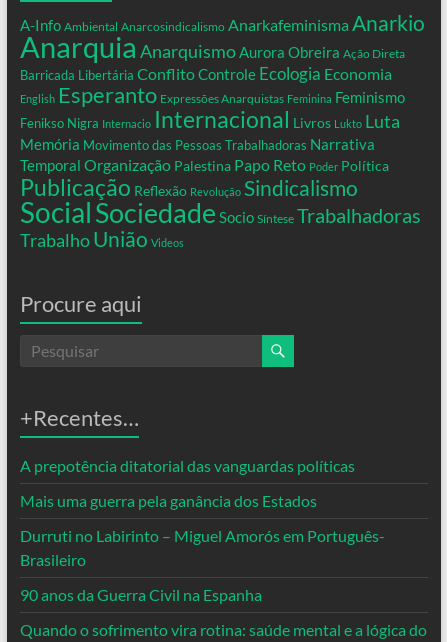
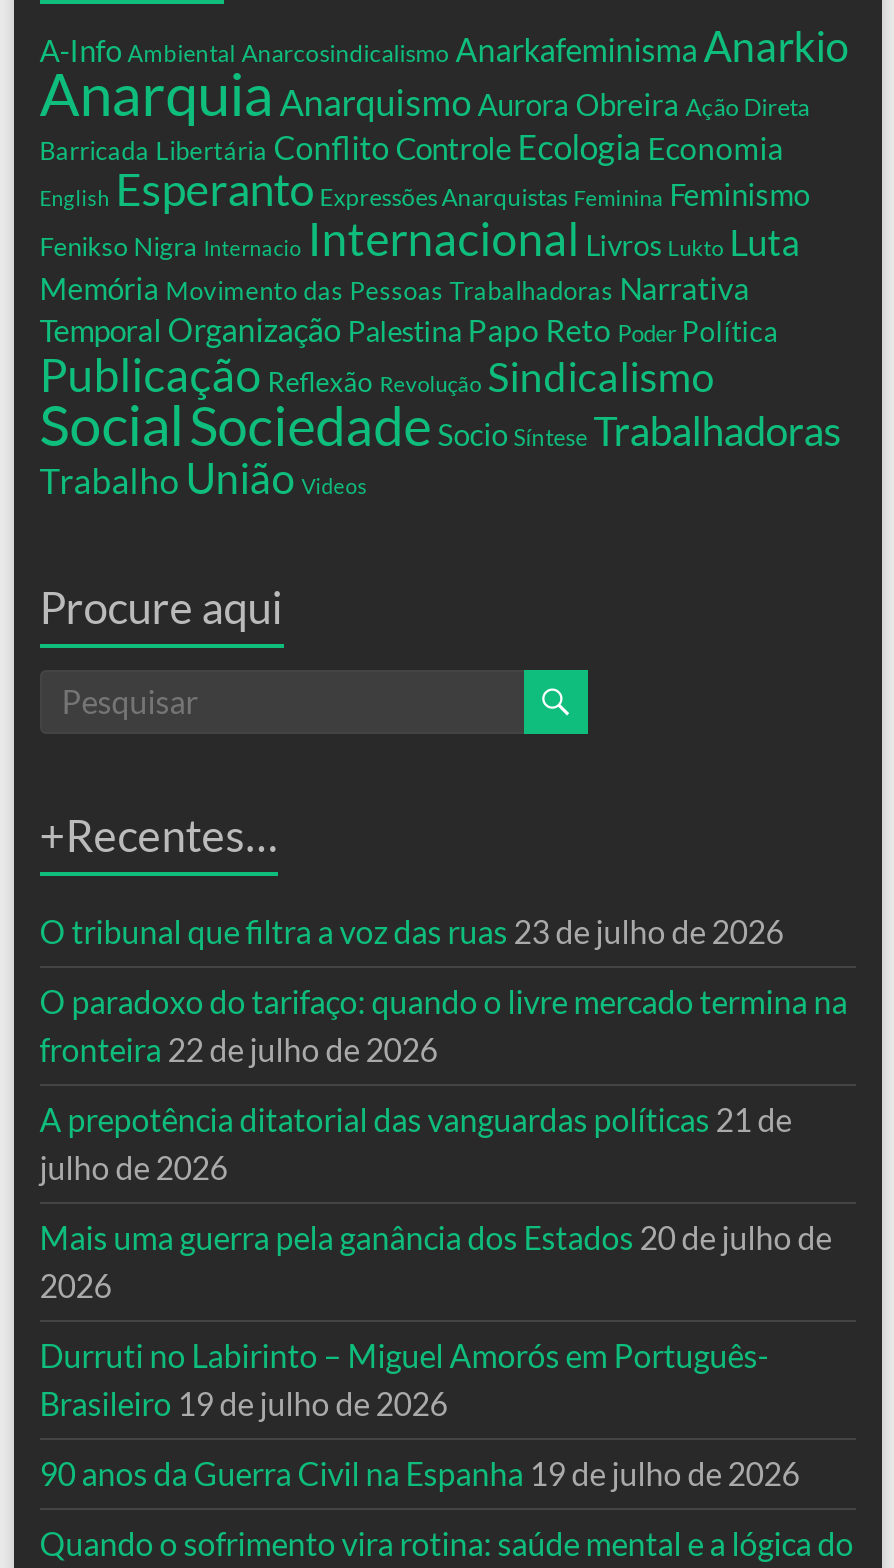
[20,456,355,510] A prepotência ditatorial das vanguardas políticas | Mais uma guerra pela ganância dos Estados -> [40,912,848,1304] O tribunal que filtra a voz das ruas 23 de julho de 2026 | O paradoxo do tarifaço: quando o livre mercado termina na | fronteira 22 de julho de 2026 | A prepotência ditatorial das vanguardas políticas 21 de | julho de 2026 | Mais uma guerra pela ganância dos Estados 20 de julho de | 2026
[20,550,86,569] Brasileiro -> [40,1384,448,1422] Brasileiro 19 de julho de 2026
[20,585,262,604] 90 anos da Guerra Civil na Espanha -> [40,1454,800,1492] 90 anos da Guerra Civil na Espanha 19 de julho de 2026

